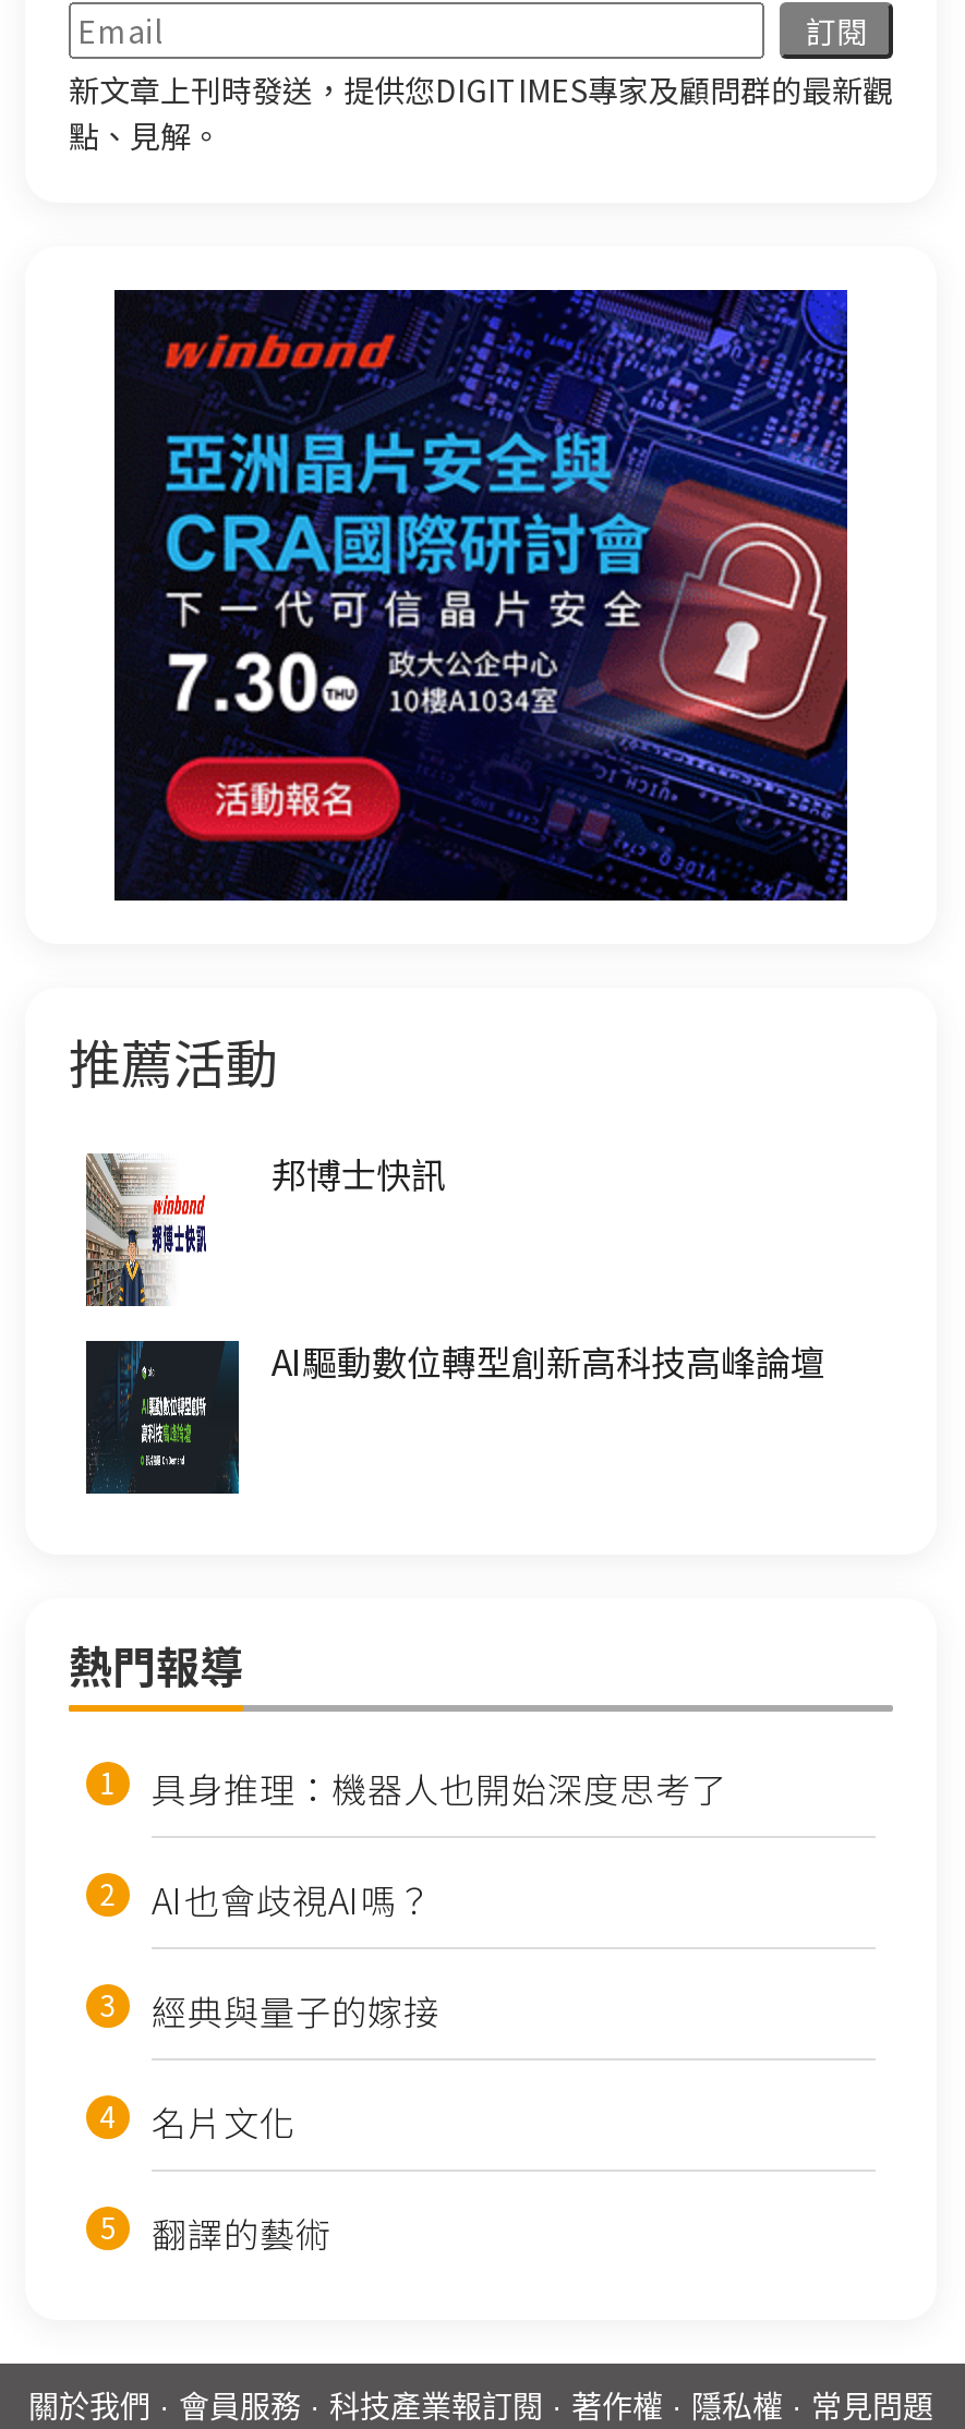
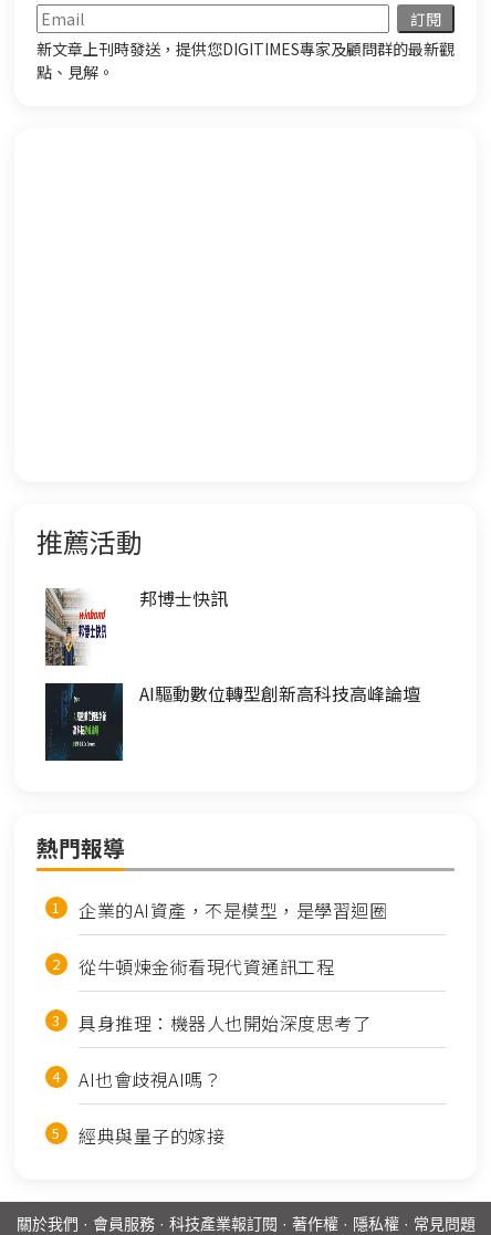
[112,288,849,903] [image] -> none
none -> [79,896,387,979] 企業的AI資產，不是模型，是學習迴圈 | 從牛頓煉金術看現代資通訊工程
moved [152,1761,727,2036] -> [79,1009,370,1148]: 具身推理：機器人也開始深度思考了 | 經典與量子的嫁接
[152,2095,331,2258] 名片文化 | 翻譯的藝術 -> none

